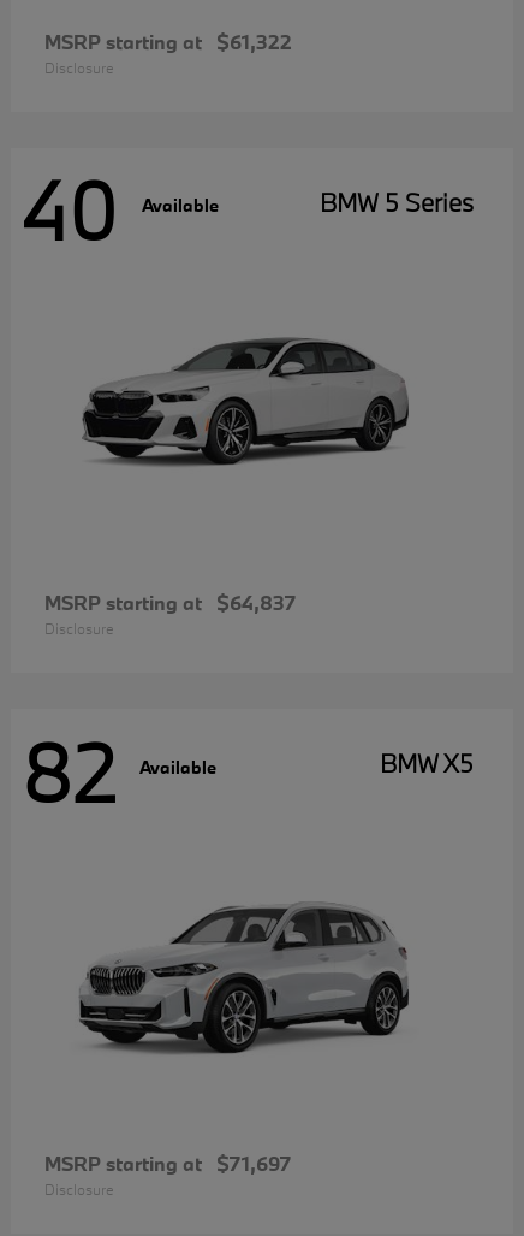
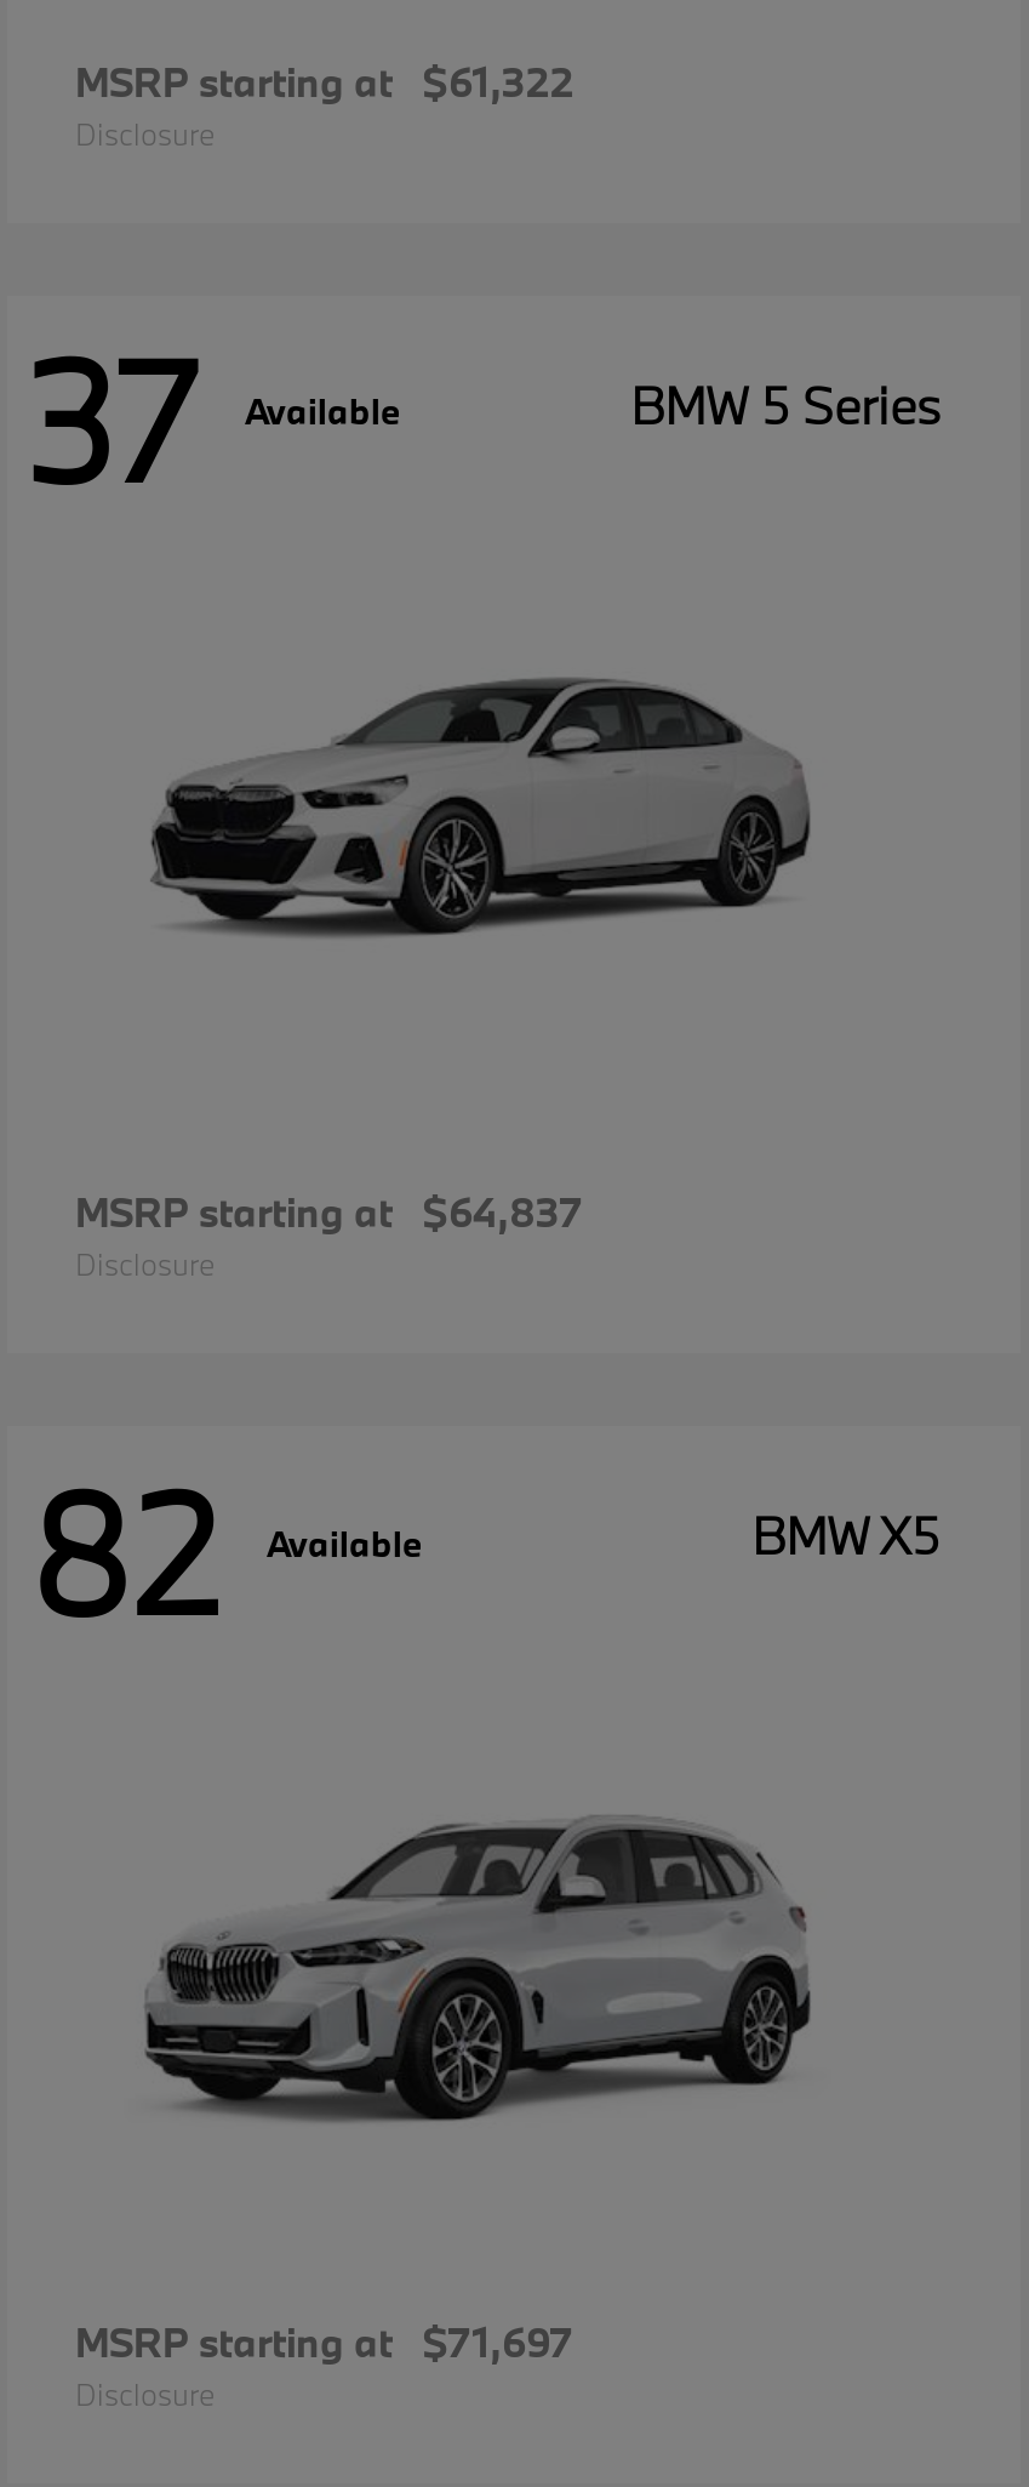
[20,158,219,263] 40 Available -> [27,316,400,527] 37 Available

